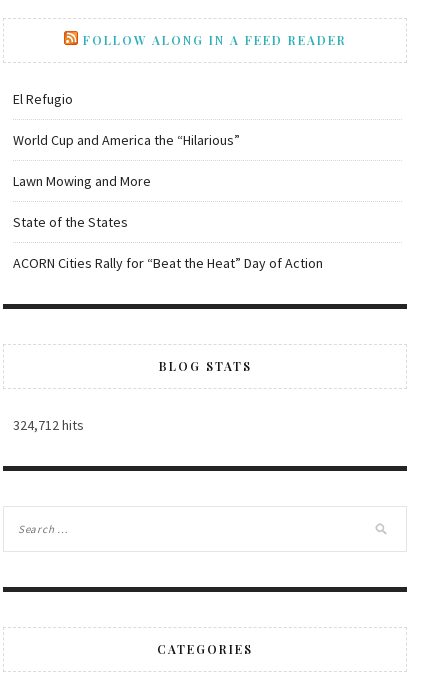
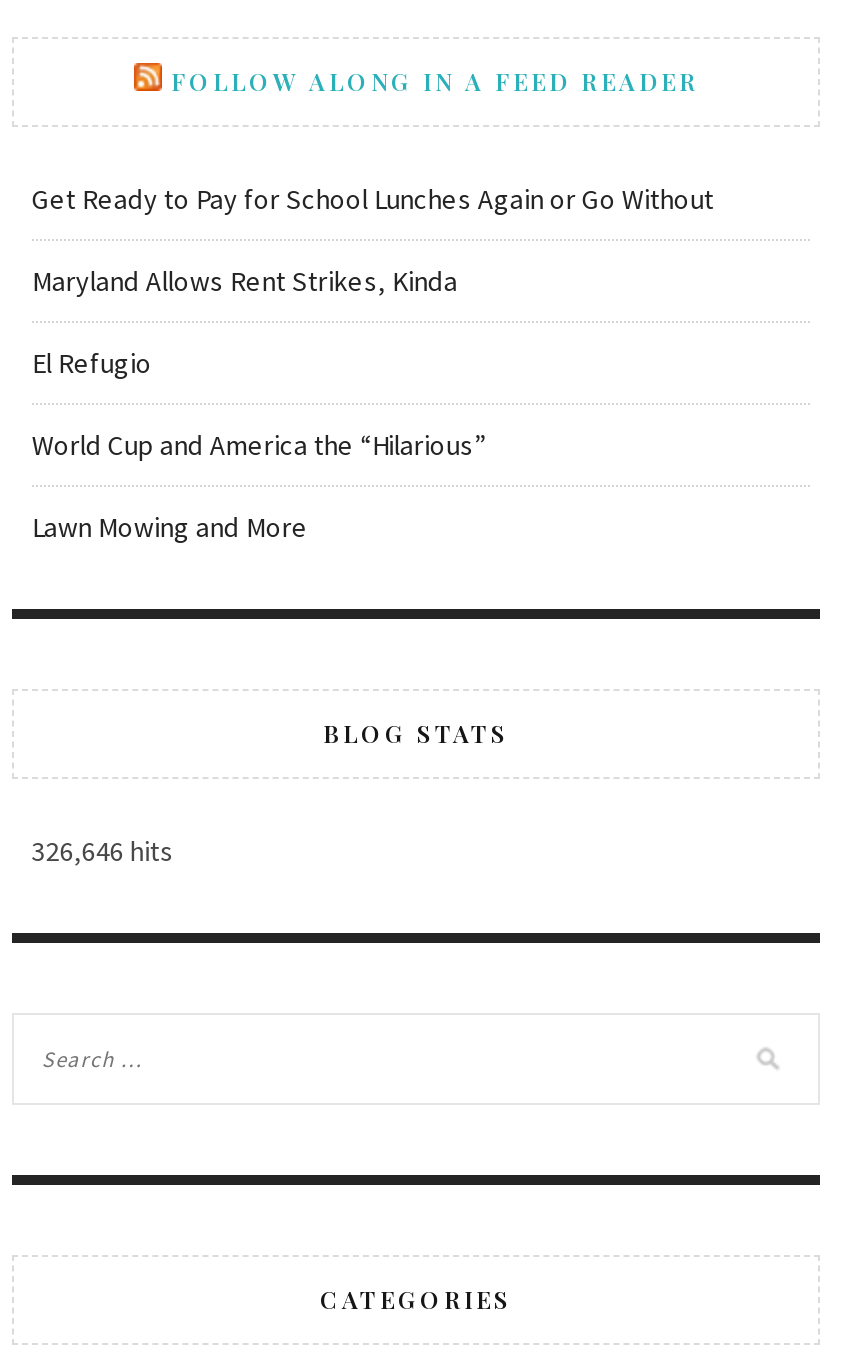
none -> [32,181,714,299] Get Ready to Pay for School Lunches Again or Go Without | Maryland Allows Rent Strikes, Kinda
moved [13,90,240,190] -> [32,345,486,545]: El Refugio | World Cup and America the “Hilarious” | Lawn Mowing and More
[13,213,323,272] State of the States | ACORN Cities Rally for “Beat the Heat” Day of Action -> none
[13,416,84,434] 324,712 hits -> [32,833,174,869] 326,646 hits

